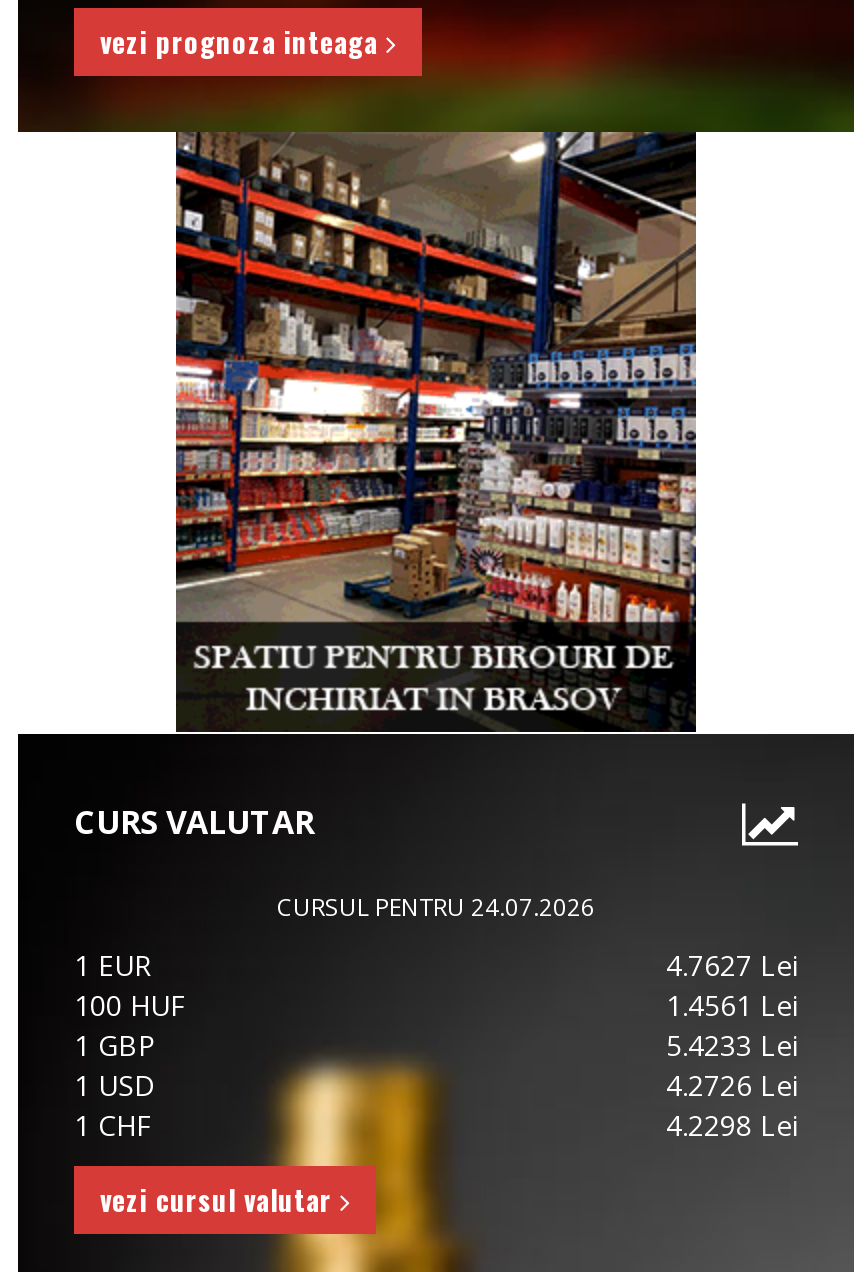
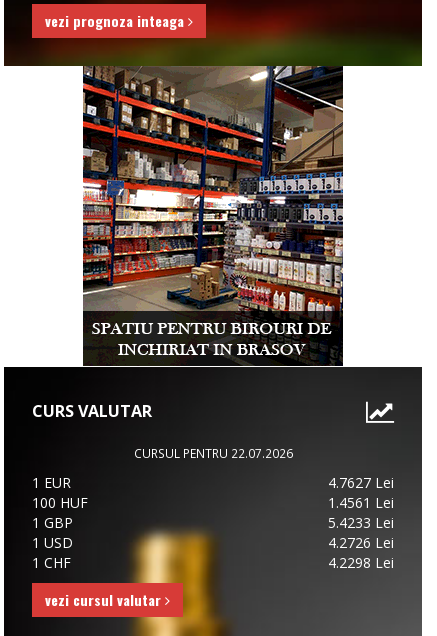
[277,890,595,922] CURSUL PENTRU 24.07.2026 -> [133,445,292,461] CURSUL PENTRU 22.07.2026

